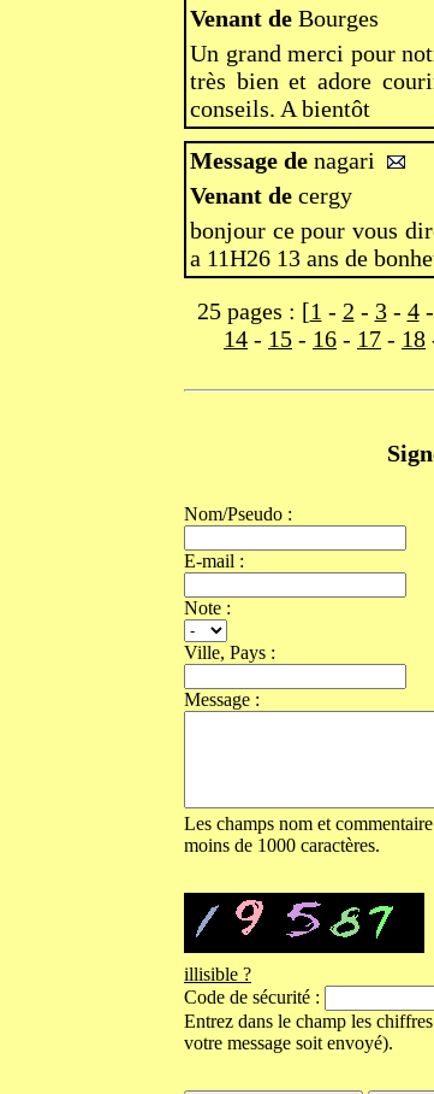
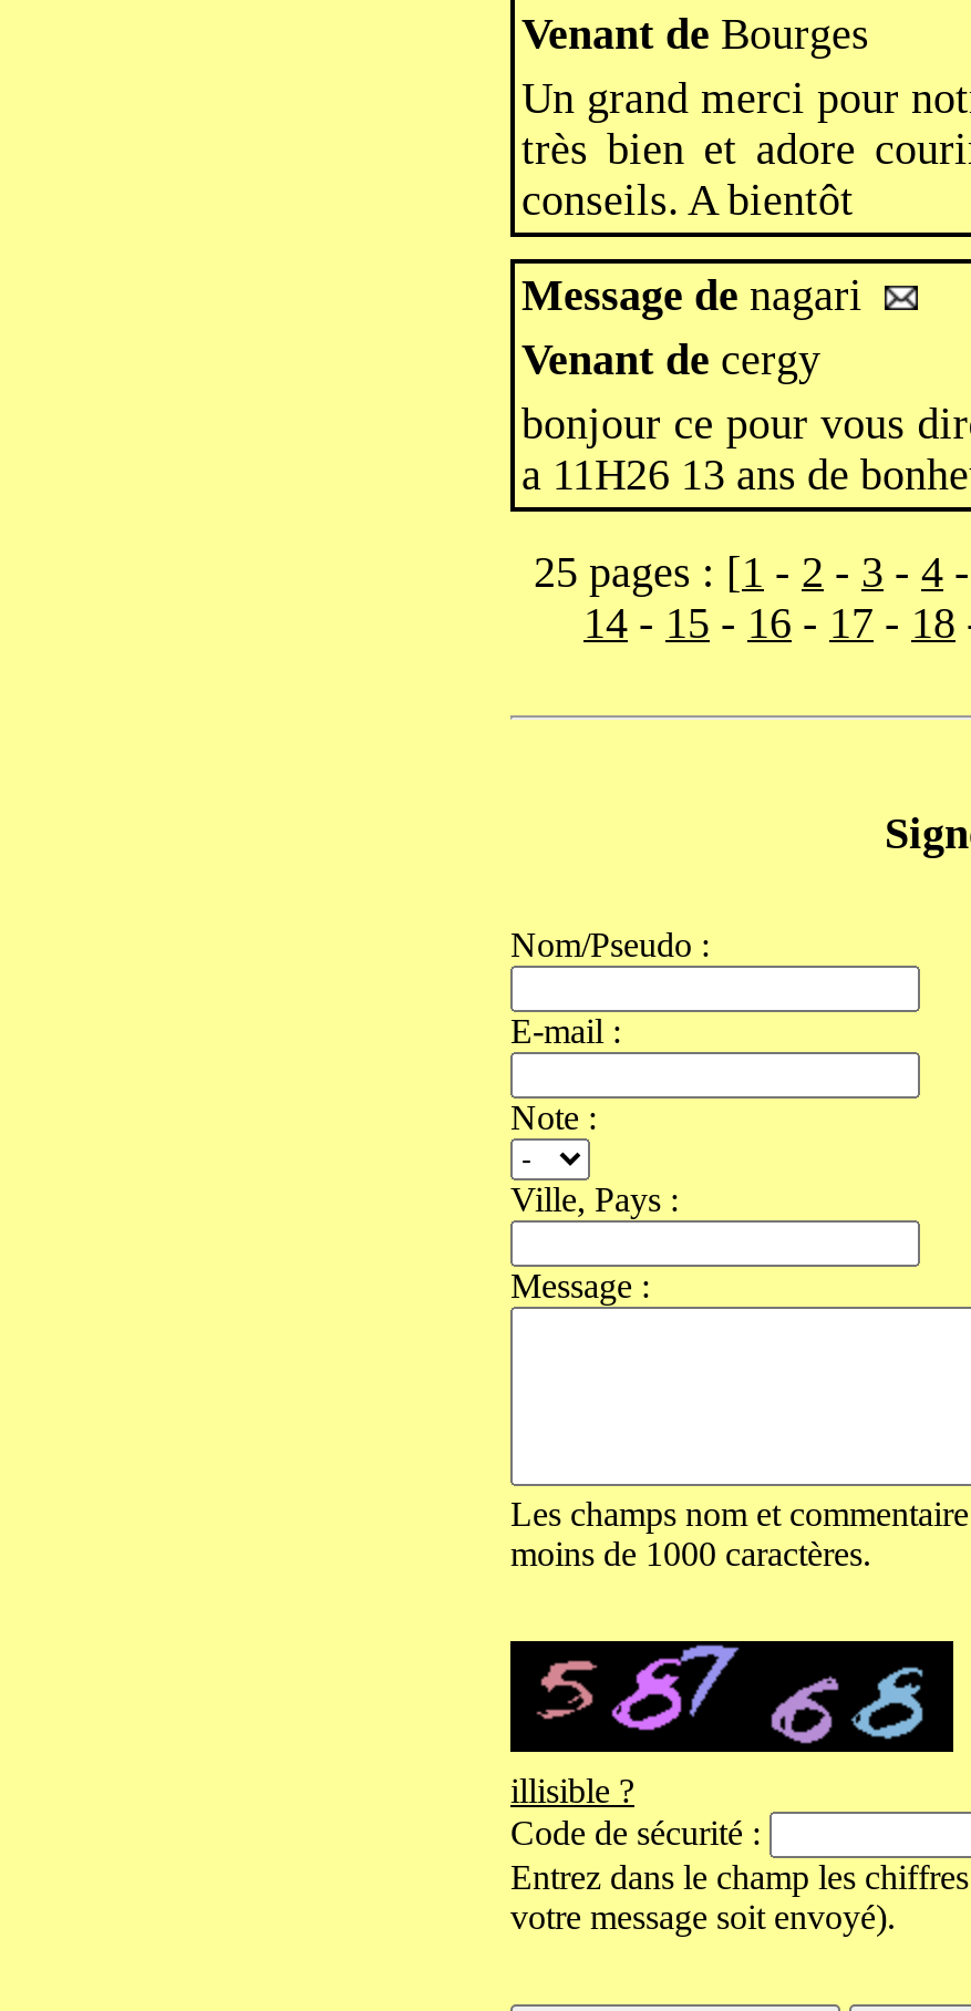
[195,894,408,948] [image] -> [533,1643,924,1745] [image]

